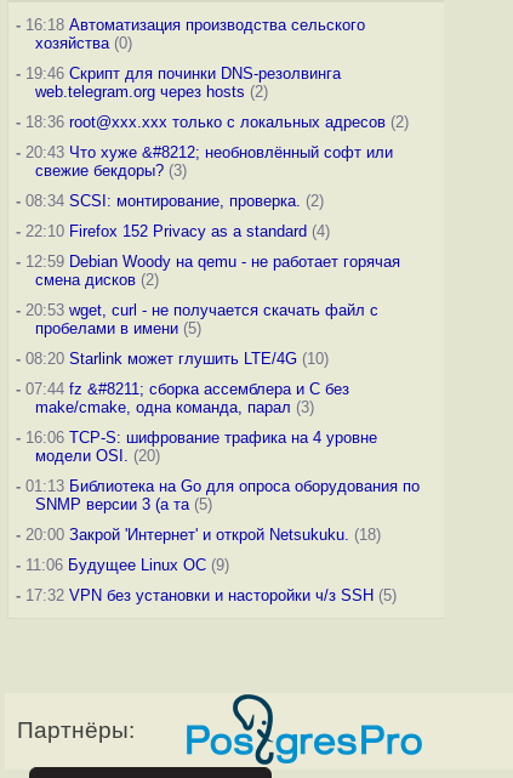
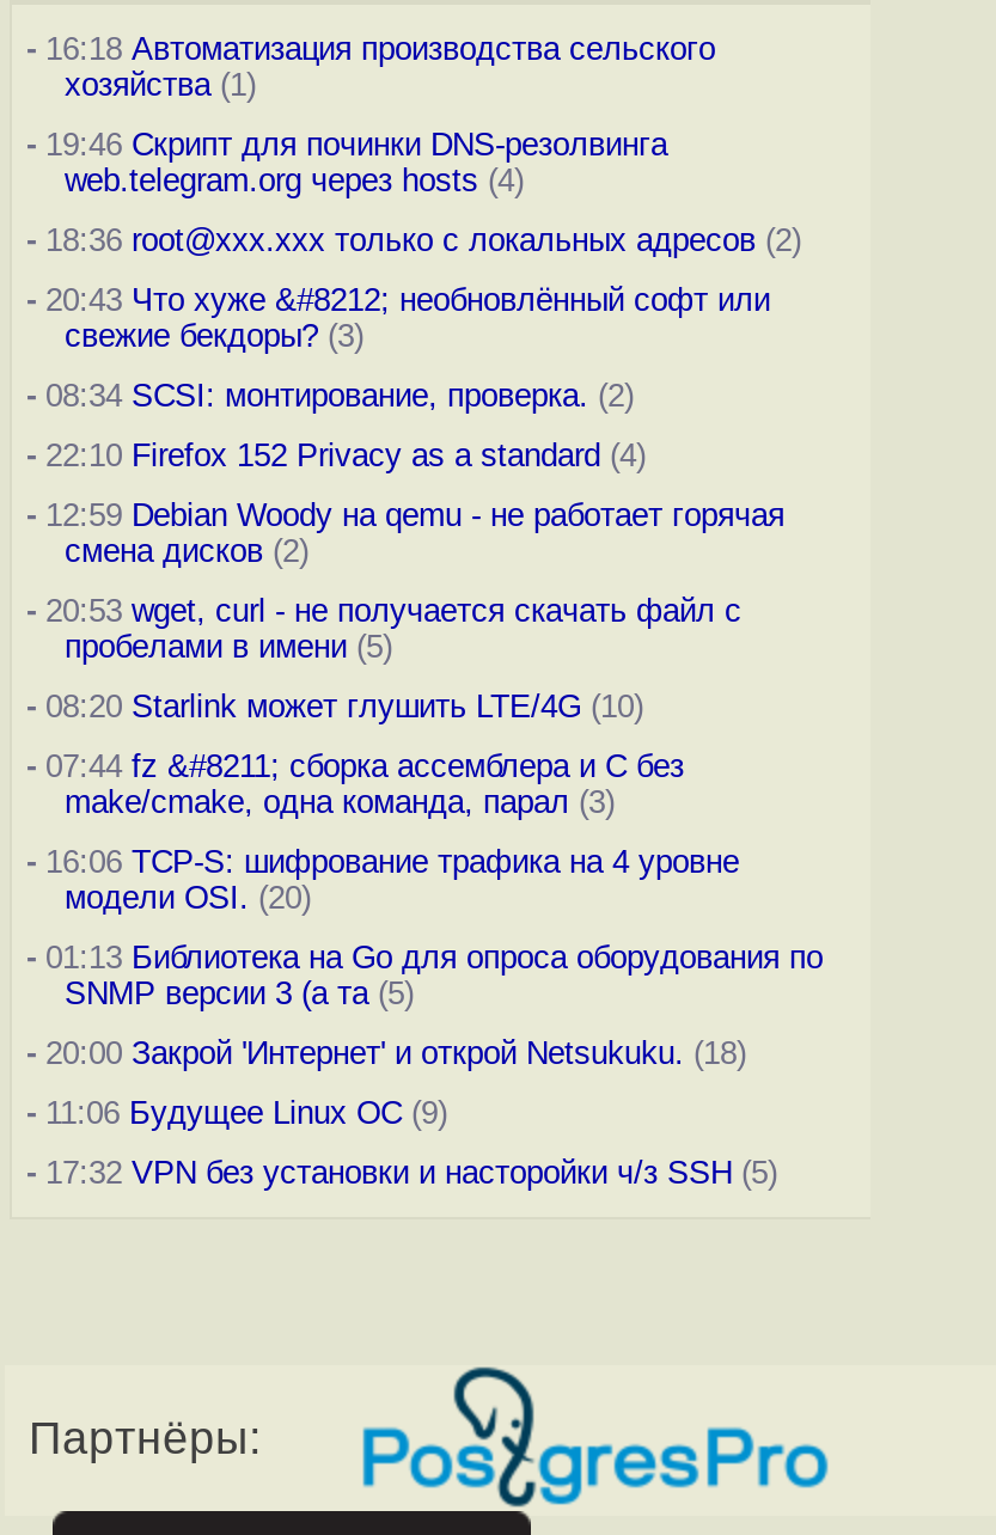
[35,34,132,52] хозяйства (0) -> [65,67,256,103] хозяйства (1)
[35,83,268,101] web.telegram.org через hosts (2) -> [65,163,524,198] web.telegram.org через hosts (4)

